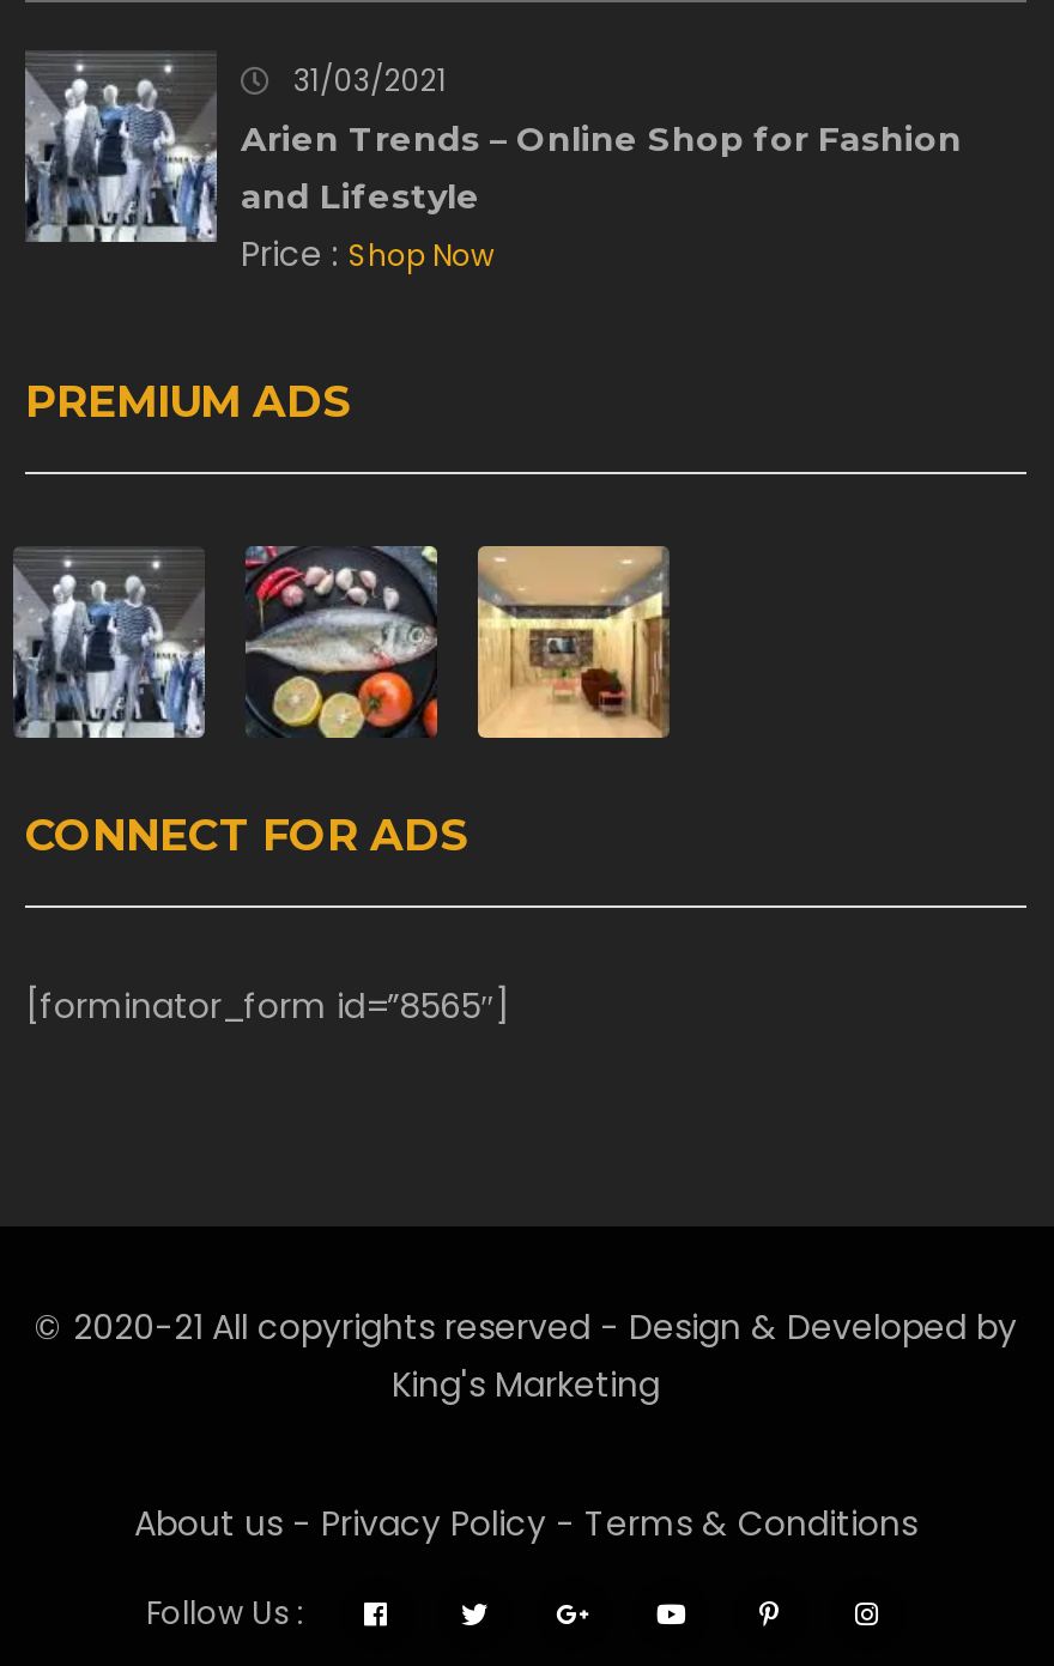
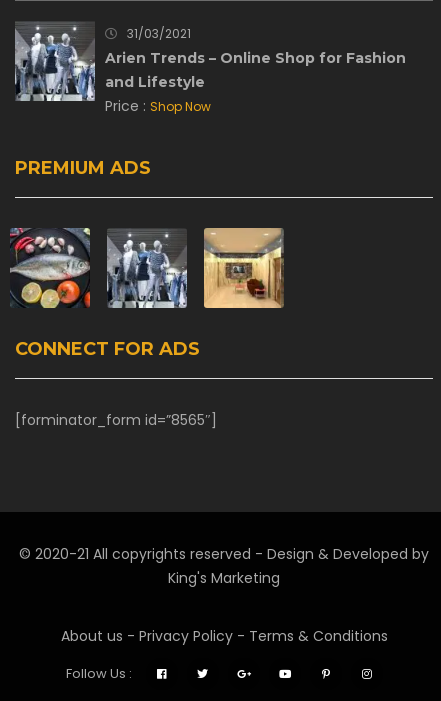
[11,546,207,740] [image] -> [10,227,91,309] [image]
[246,544,440,740] [image] -> [106,228,188,309] [image]

